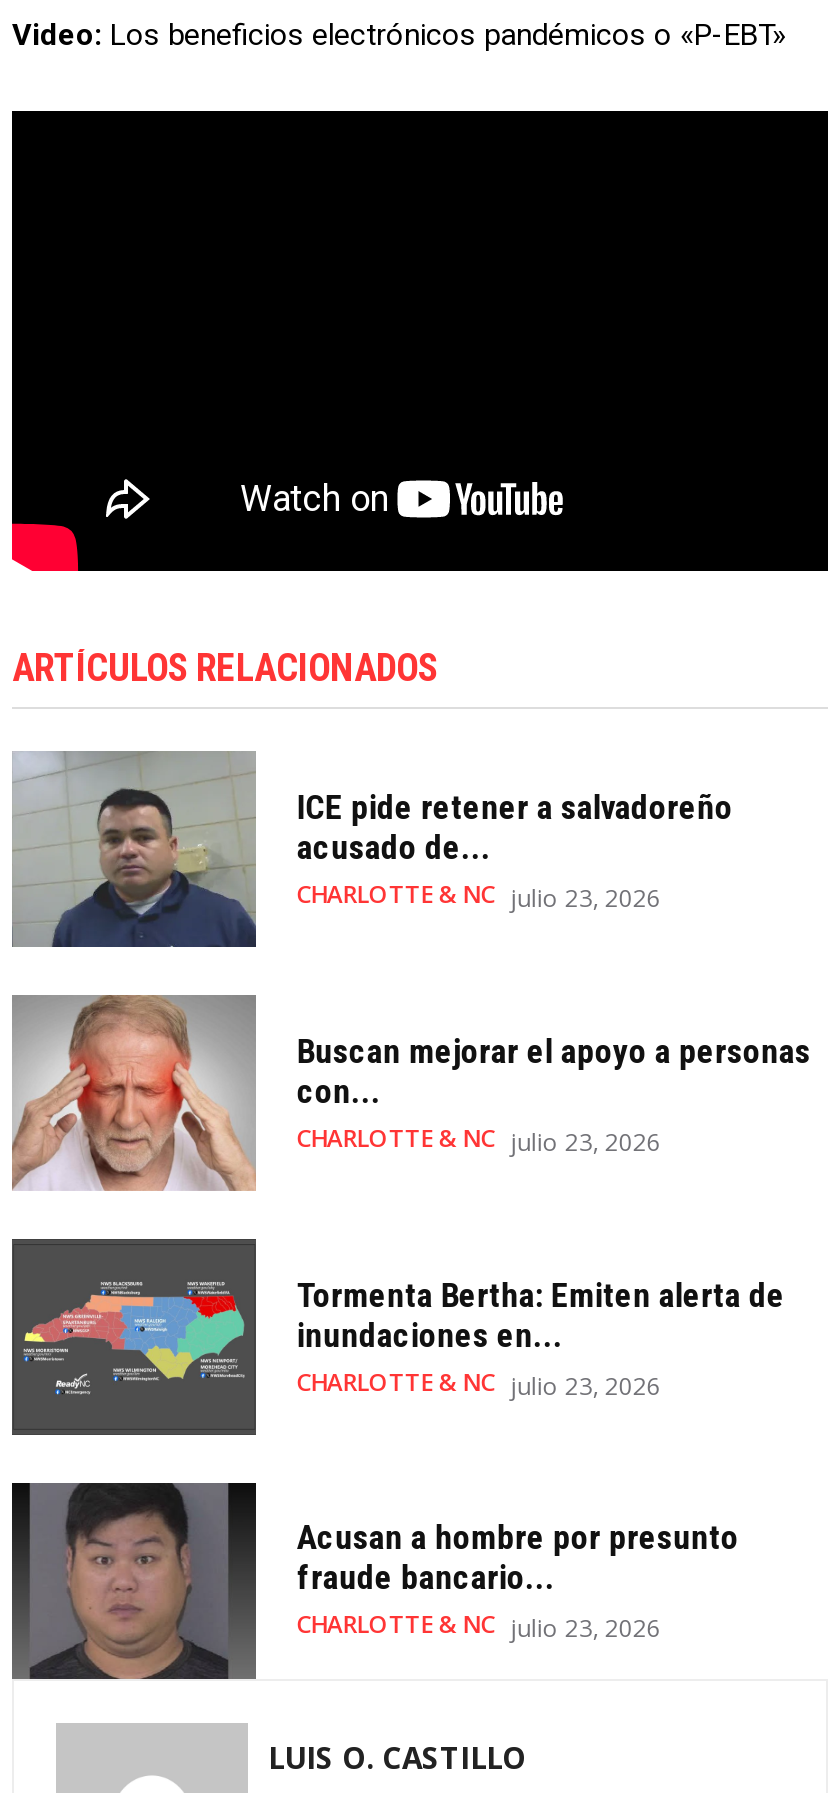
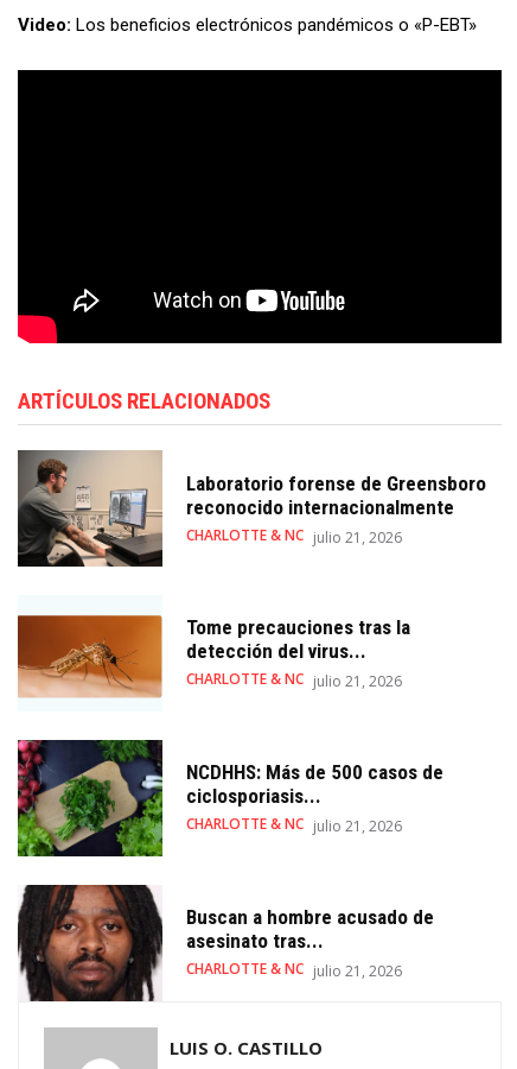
[14,751,733,949] [image] | ICE pide retener a salvadoreño | acusado de... | CHARLOTTE & NC julio 23, 2026 -> [18,450,487,568] [image] | Laboratorio forense de Greensboro | reconocido internacionalmente | CHARLOTTE & NC julio 21, 2026
[10,993,811,1193] [image] | Buscan mejorar el apoyo a personas | con... | CHARLOTTE & NC julio 23, 2026 -> [17,595,411,711] [image] | Tome precauciones tras la | detección del virus... | CHARLOTTE & NC julio 21, 2026
[10,1237,785,1435] [image] | Tormenta Bertha: Emiten alerta de | inundaciones en... | CHARLOTTE & NC julio 23, 2026 -> [17,739,444,856] [image] | NCDHHS: Más de 500 casos de | ciclosporiasis... | CHARLOTTE & NC julio 21, 2026
[10,1481,739,1681] [image] | Acusan a hombre por presunto | fraude bancario... | CHARLOTTE & NC julio 23, 2026 -> [18,884,434,1001] [image] | Buscan a hombre acusado de | asesinato tras... | CHARLOTTE & NC julio 21, 2026

